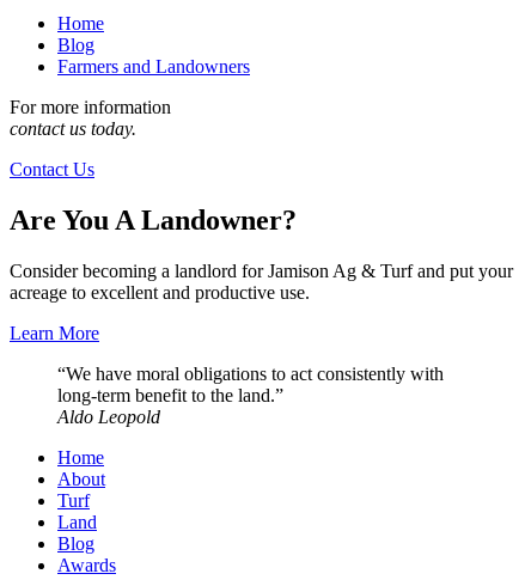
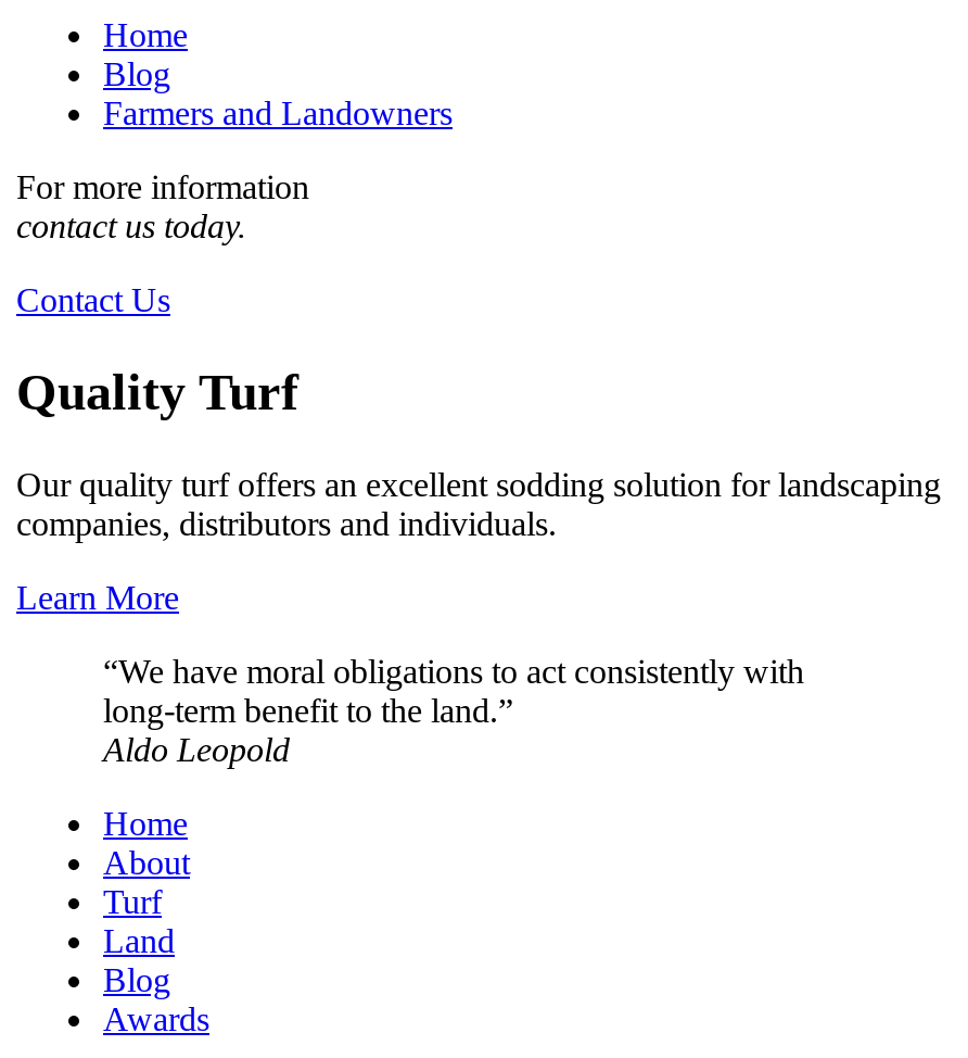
[10,205,297,236] Are You A Landowner? -> [16,364,298,421] Quality Turf
[10,261,513,303] Consider becoming a landlord for Jamison Ag & Turf and put your | acreage to excellent and productive use. -> [16,466,941,542] Our quality turf offers an excellent sodding solution for landscaping | companies, distributors and individuals.

